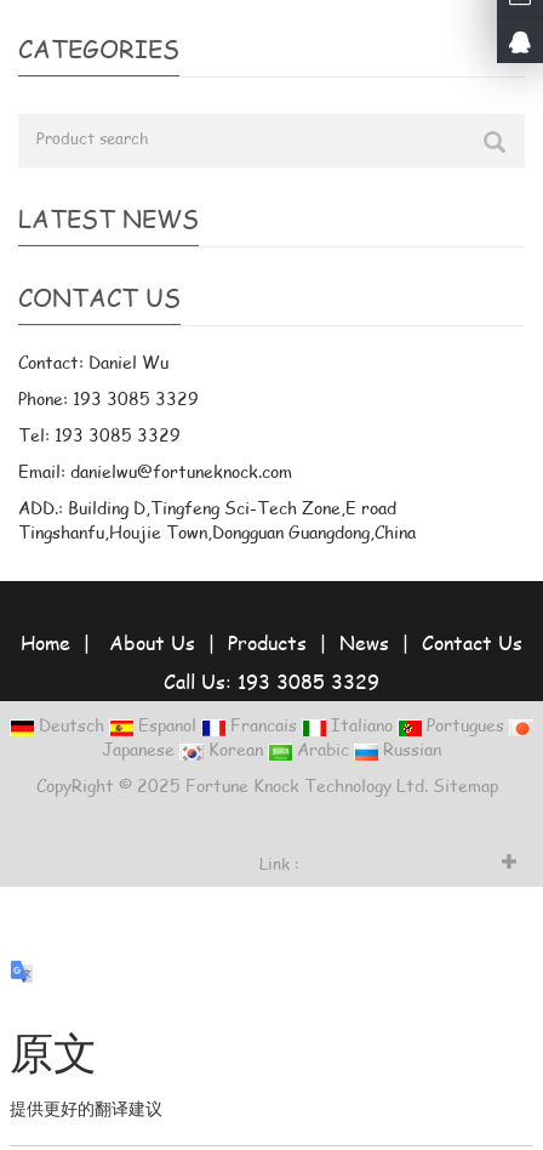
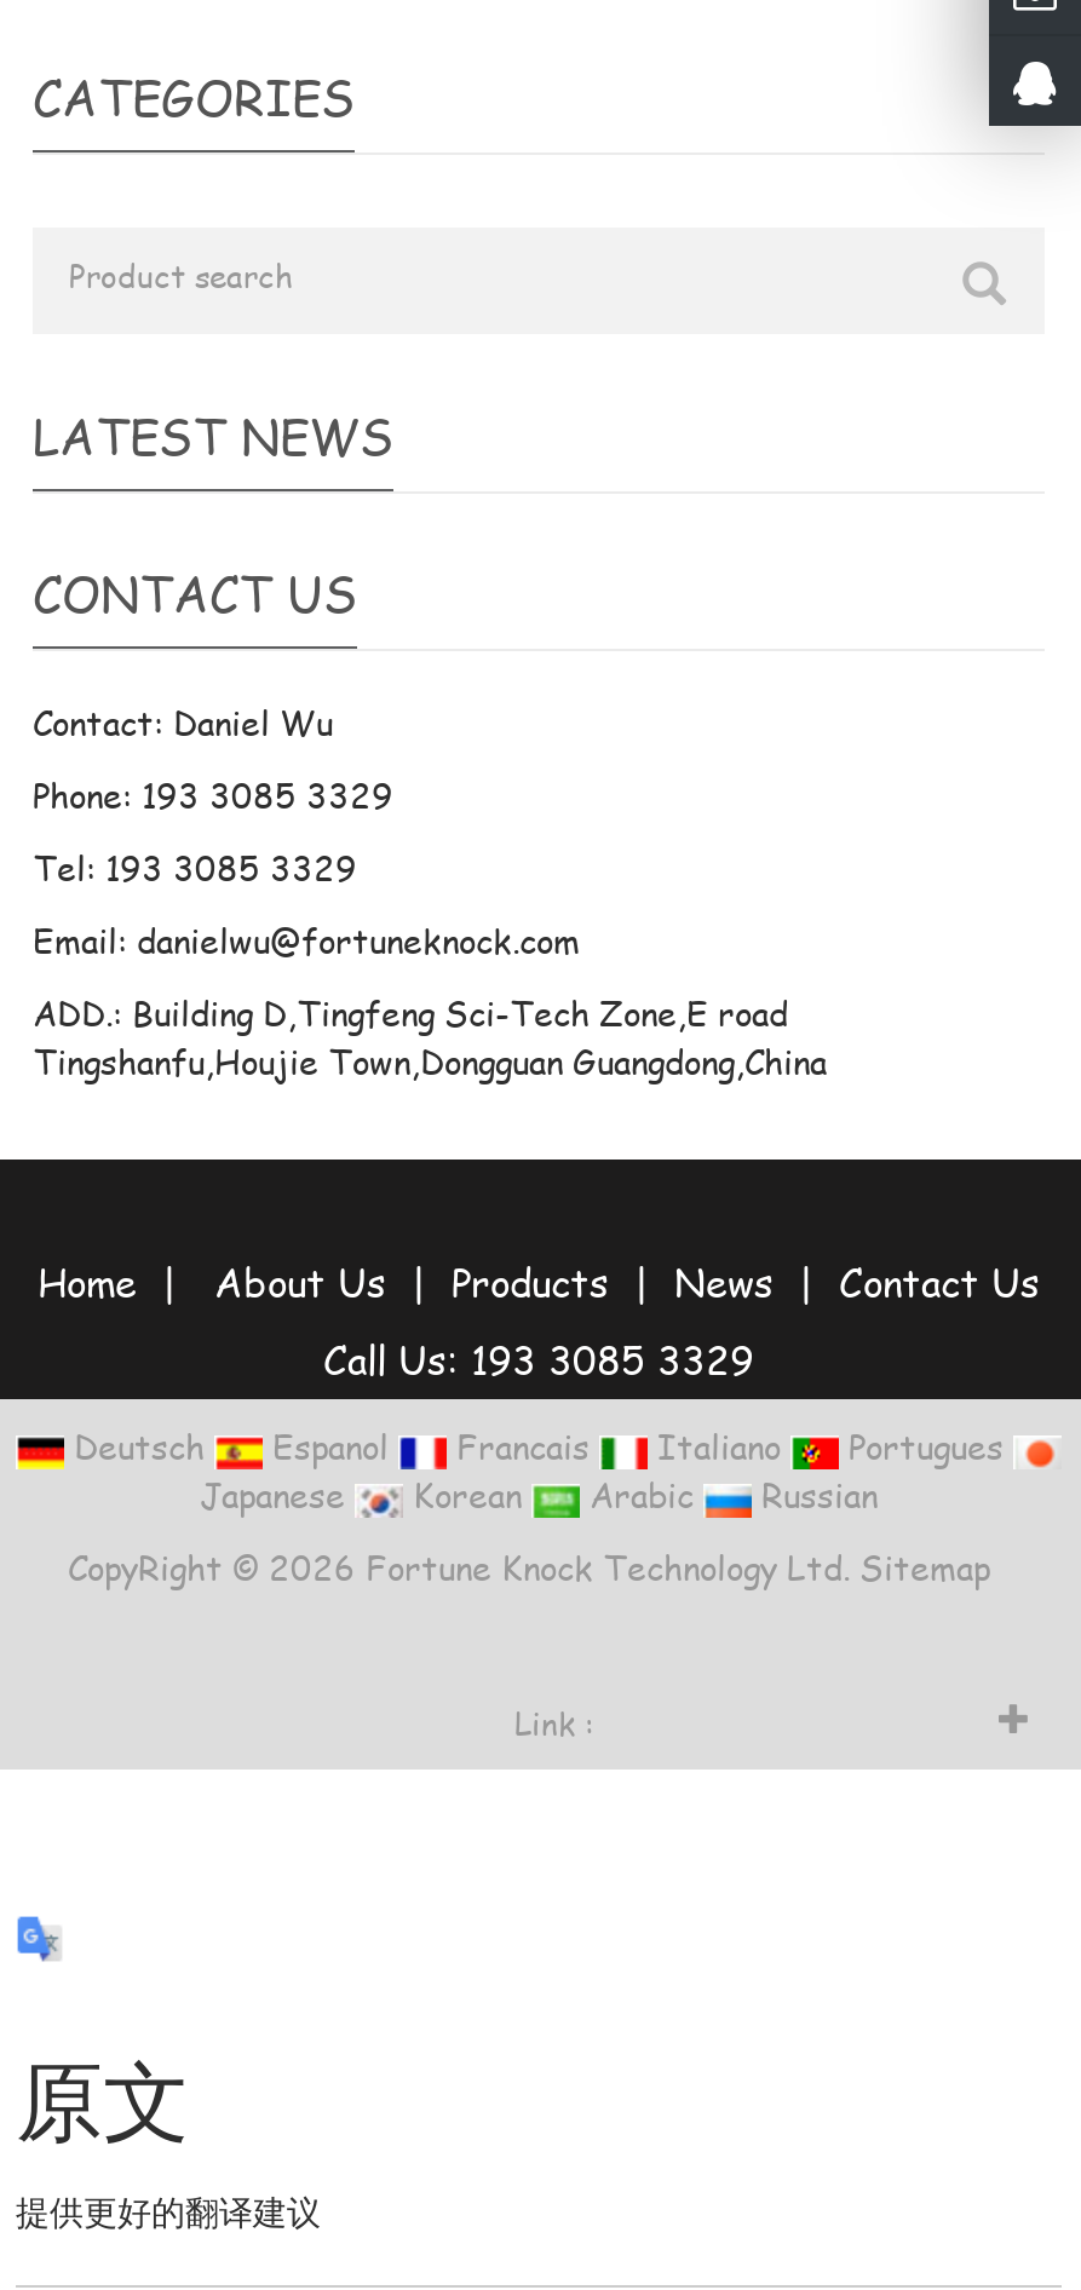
[36,774,498,797] CopyRight © 2025 Fortune Knock Technology Ltd. Sitemap -> [68,1544,990,1590] CopyRight © 2026 Fortune Knock Technology Ltd. Sitemap

